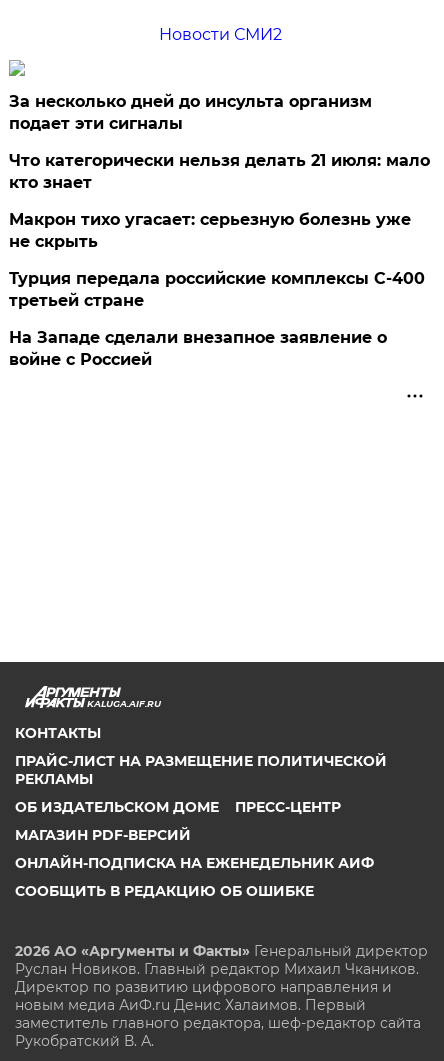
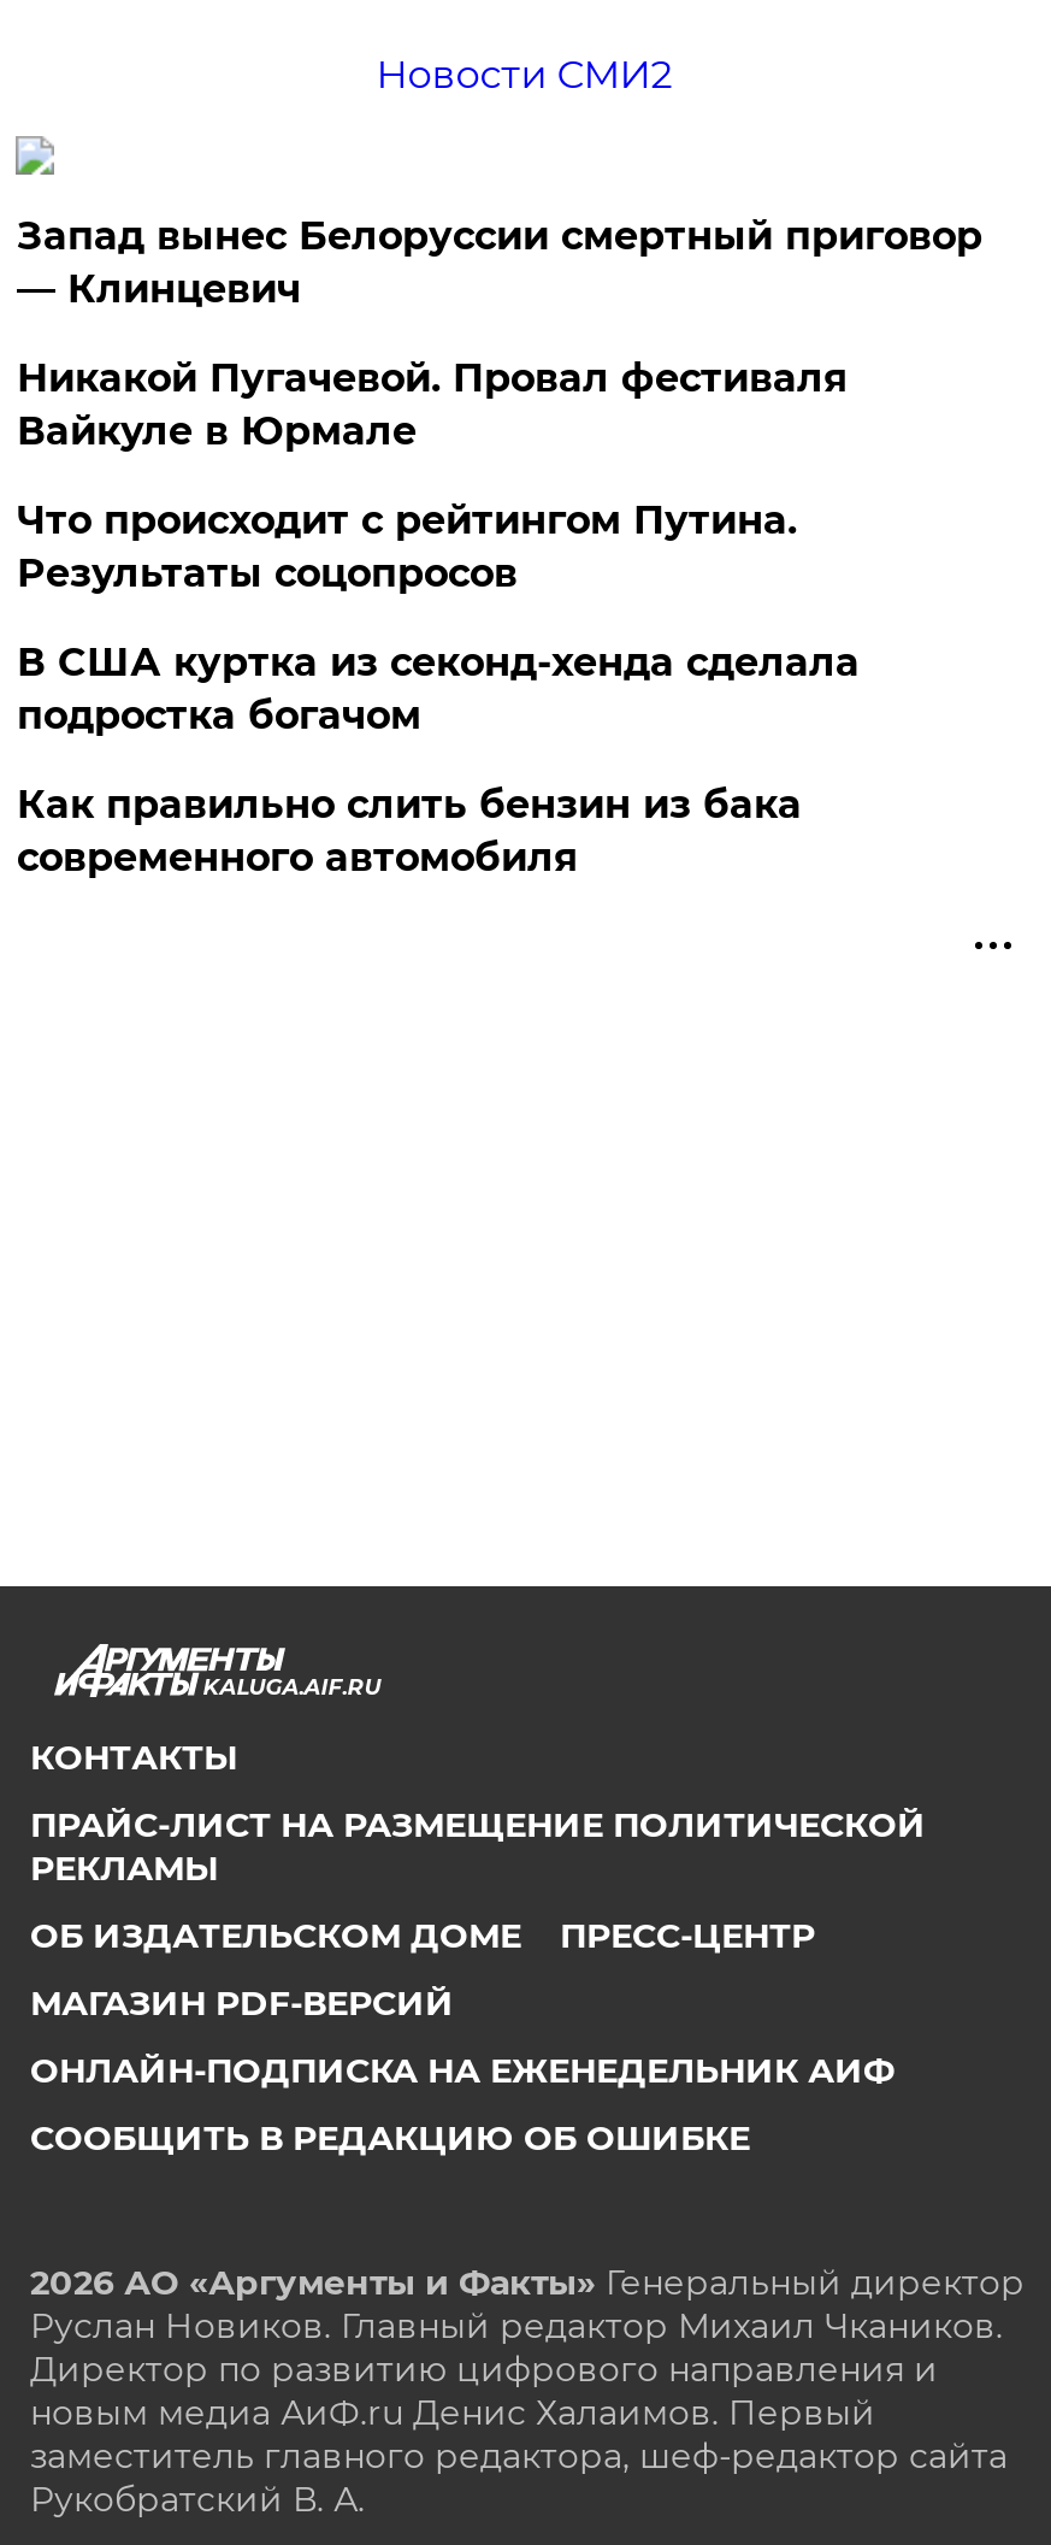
[9,92,372,133] За несколько дней до инсульта организм | подает эти сигналы -> [17,213,982,312] Запад вынес Белоруссии смертный приговор | — Клинцевич
[9,151,430,192] Что категорически нельзя делать 21 июля: мало | кто знает -> [17,355,847,454] Никакой Пугачевой. Провал фестиваля | Вайкуле в Юрмале
[9,210,411,251] Макрон тихо угасает: серьезную болезнь уже | не скрыть -> [17,497,797,596] Что происходит с рейтингом Путина. | Результаты соцопросов
[9,269,425,310] Турция передала российские комплексы С-400 | третьей стране -> [17,639,859,738] В США куртка из секонд-хенда сделала | подростка богачом
[9,328,387,369] На Западе сделали внезапное заявление о | войне с Россией -> [17,781,802,880] Как правильно слить бензин из бака | современного автомобиля

